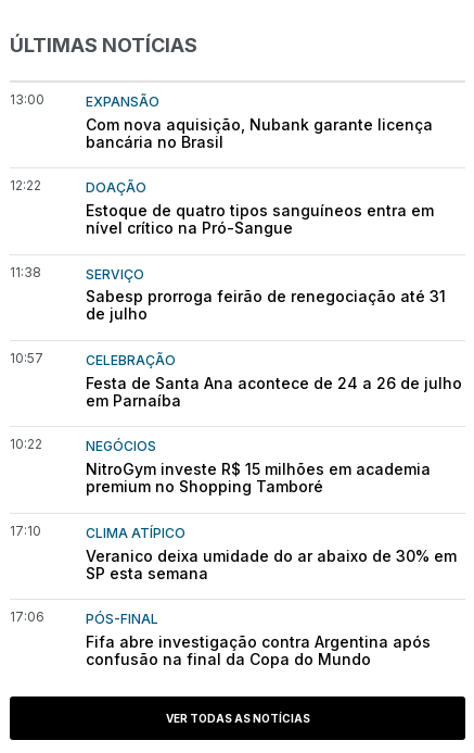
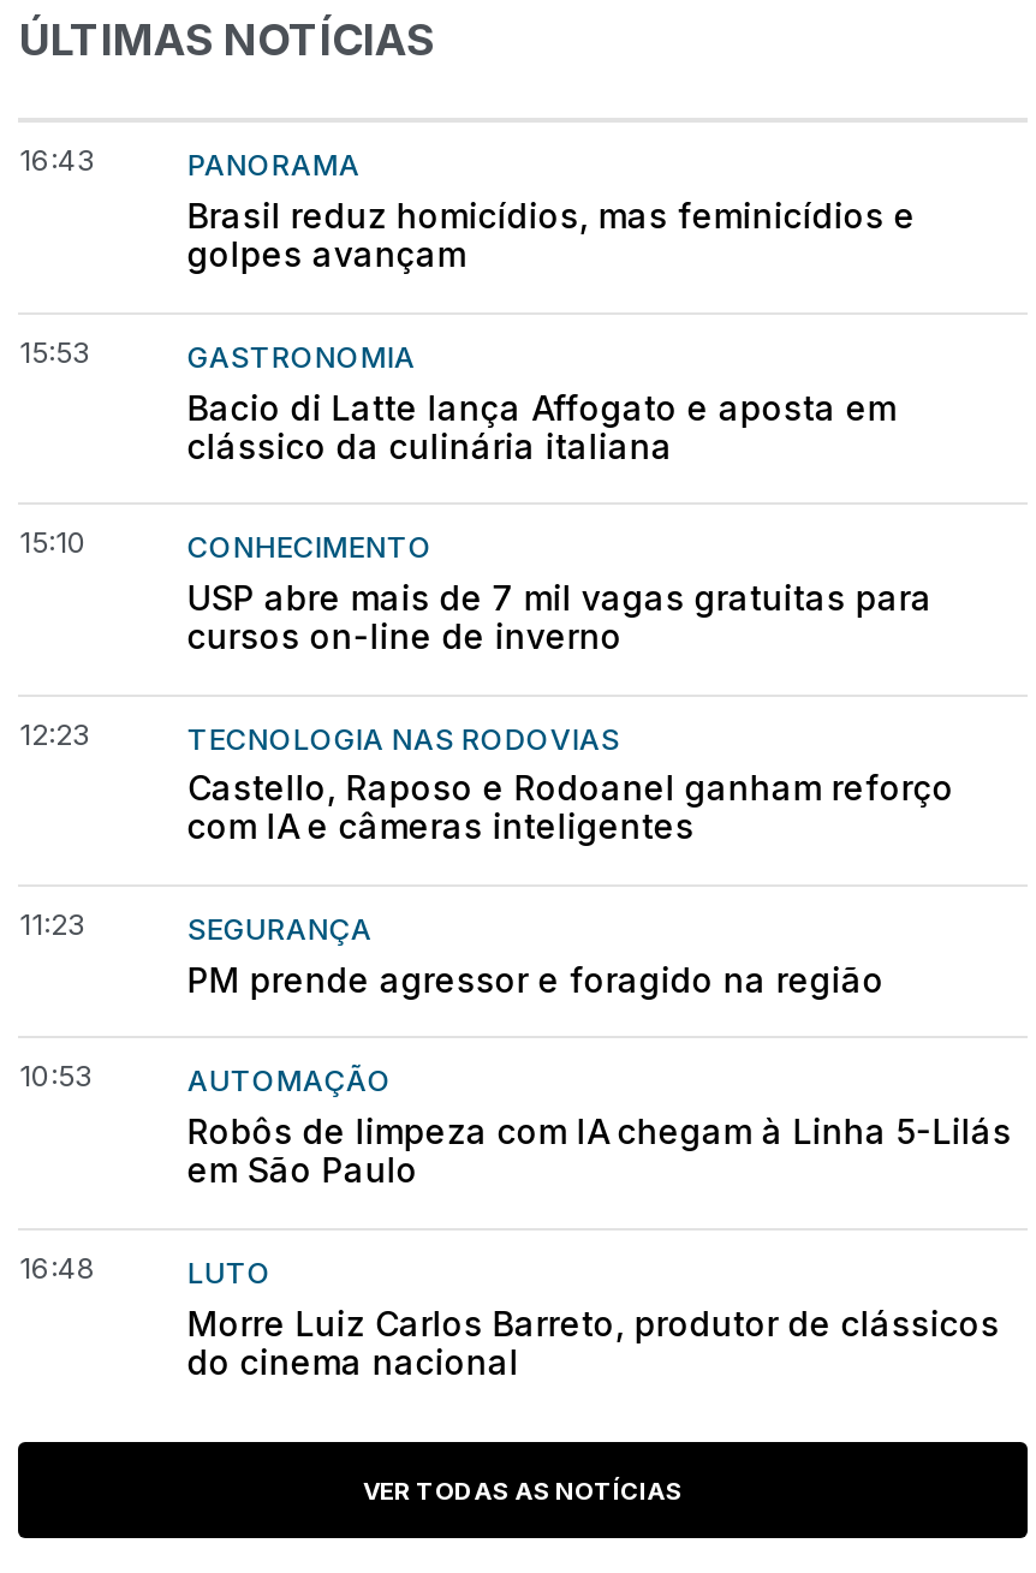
[10,91,433,151] 13:00 | EXPANSÃO | Com nova aquisição, Nubank garante licença | bancária no Brasil -> [19,143,915,274] 16:43 | PANORAMA | Brasil reduz homicídios, mas feminicídios e | golpes avançam
[10,177,434,237] 12:22 | DOAÇÃO | Estoque de quatro tipos sanguíneos entra em | nível crítico na Pró-Sangue -> [19,333,896,465] 15:53 | GASTRONOMIA | Bacio di Latte lança Affogato e aposta em | clássico da culinária italiana
[10,264,446,323] 11:38 | SERVIÇO | Sabesp prorroga feirão de renegociação até 31 | de julho -> [19,524,932,656] 15:10 | CONHECIMENTO | USP abre mais de 7 mil vagas gratuitas para | cursos on-line de inverno
[10,350,462,409] 10:57 | CELEBRAÇÃO | Festa de Santa Ana acontece de 24 a 26 de julho | em Parnaíba -> [19,715,954,847] 12:23 | TECNOLOGIA NAS RODOVIAS | Castello, Raposo e Rodoanel ganham reforço | com IA e câmeras inteligentes
[10,436,431,496] 10:22 | NEGÓCIOS | NitroGym investe R$ 15 milhões em academia | premium no Shopping Tamboré -> [19,906,884,999] 11:23 | SEGURANÇA | PM prende agressor e foragido na região
[10,522,457,582] 17:10 | CLIMA ATÍPICO | Veranico deixa umidade do ar abaixo de 30% em | SP esta semana -> [19,1058,1011,1190] 10:53 | AUTOMAÇÃO | Robôs de limpeza com IA chegam à Linha 5-Lilás | em São Paulo
[10,609,431,668] 17:06 | PÓS-FINAL | Fifa abre investigação contra Argentina após | confusão na final da Copa do Mundo -> [19,1249,999,1381] 16:48 | LUTO | Morre Luiz Carlos Barreto, produtor de clássicos | do cinema nacional

